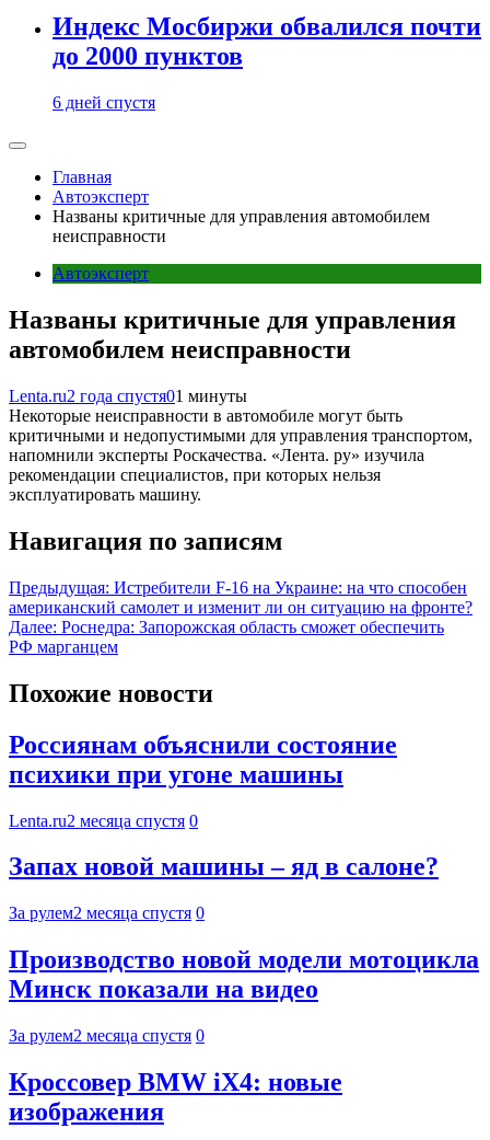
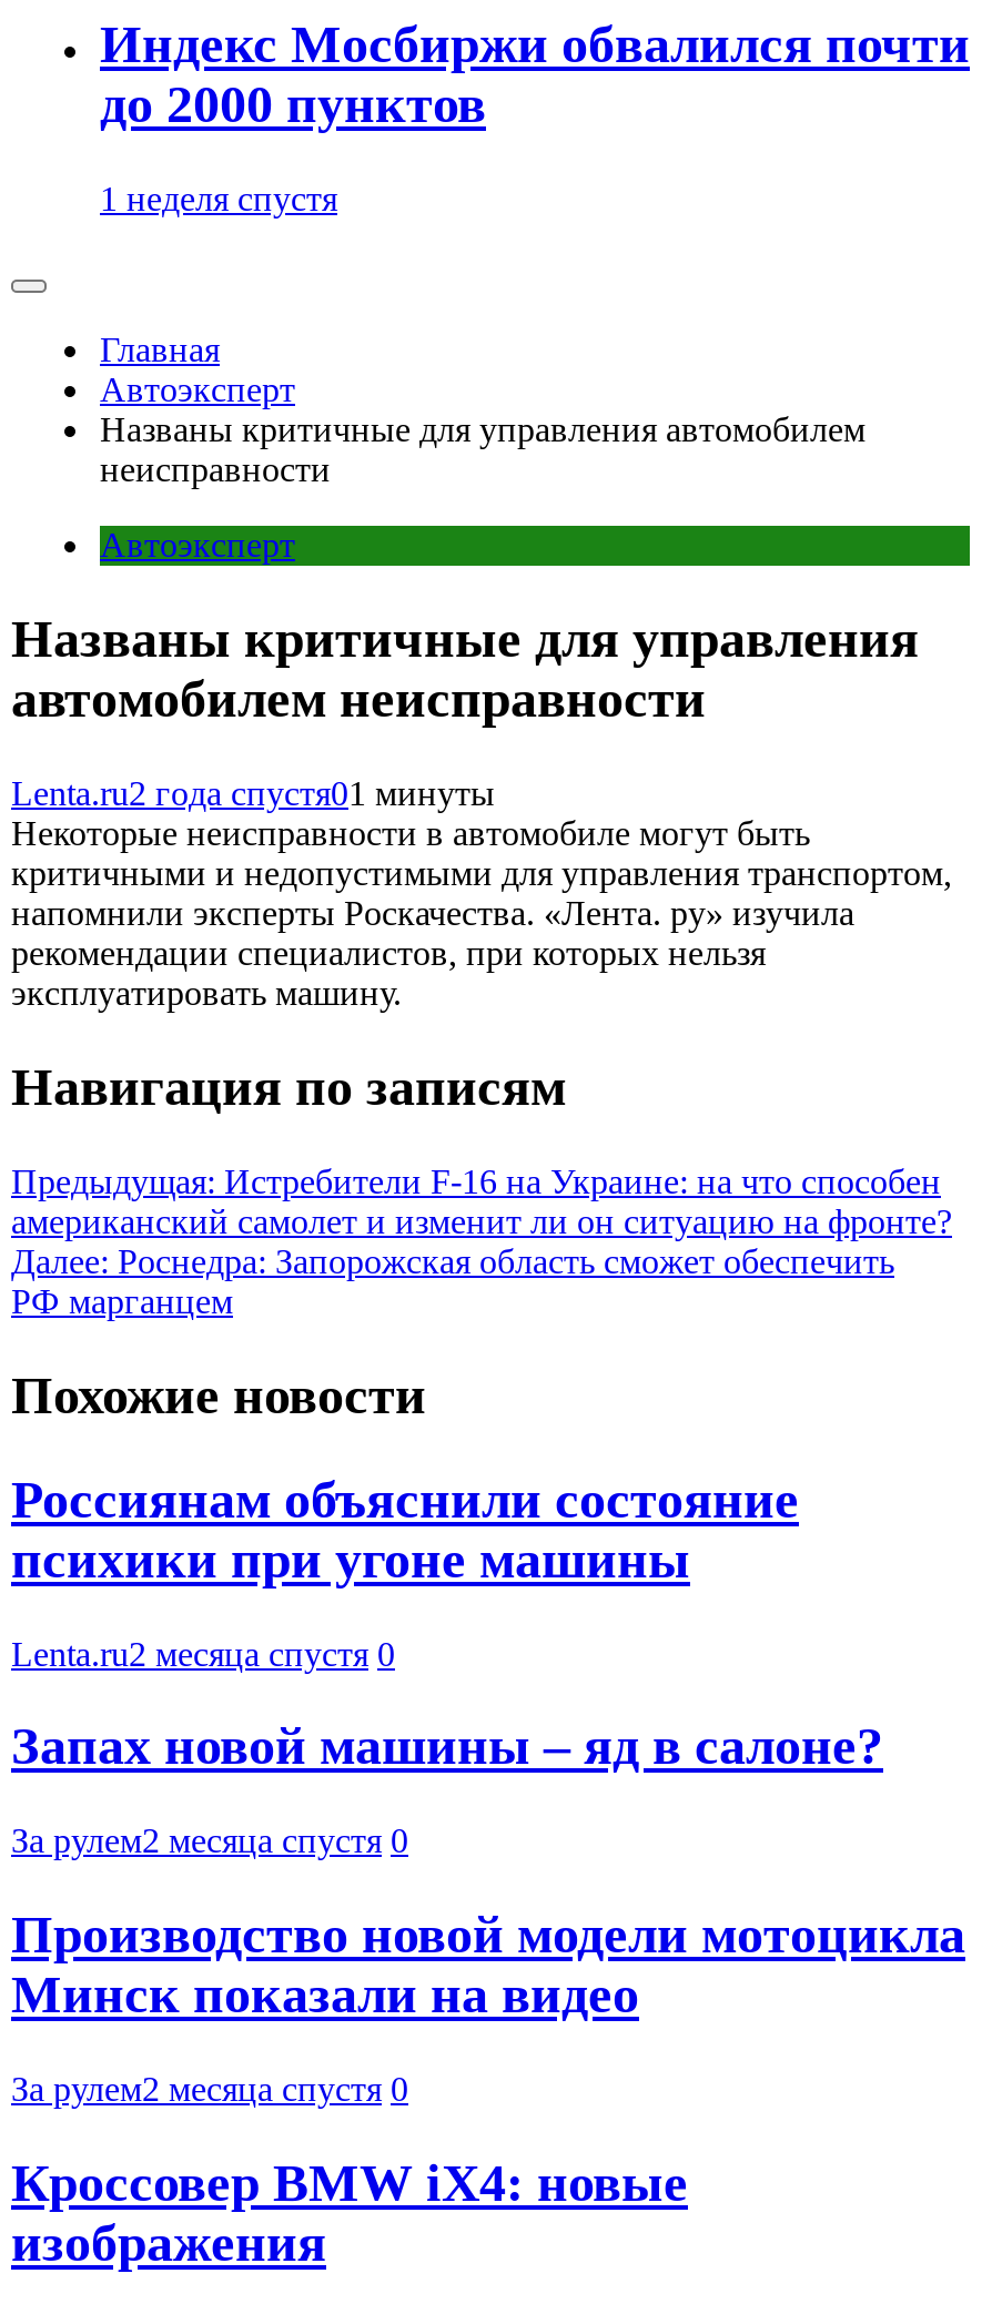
[52,93,155,112] 6 дней спустя -> [100,180,337,218] 1 неделя спустя

